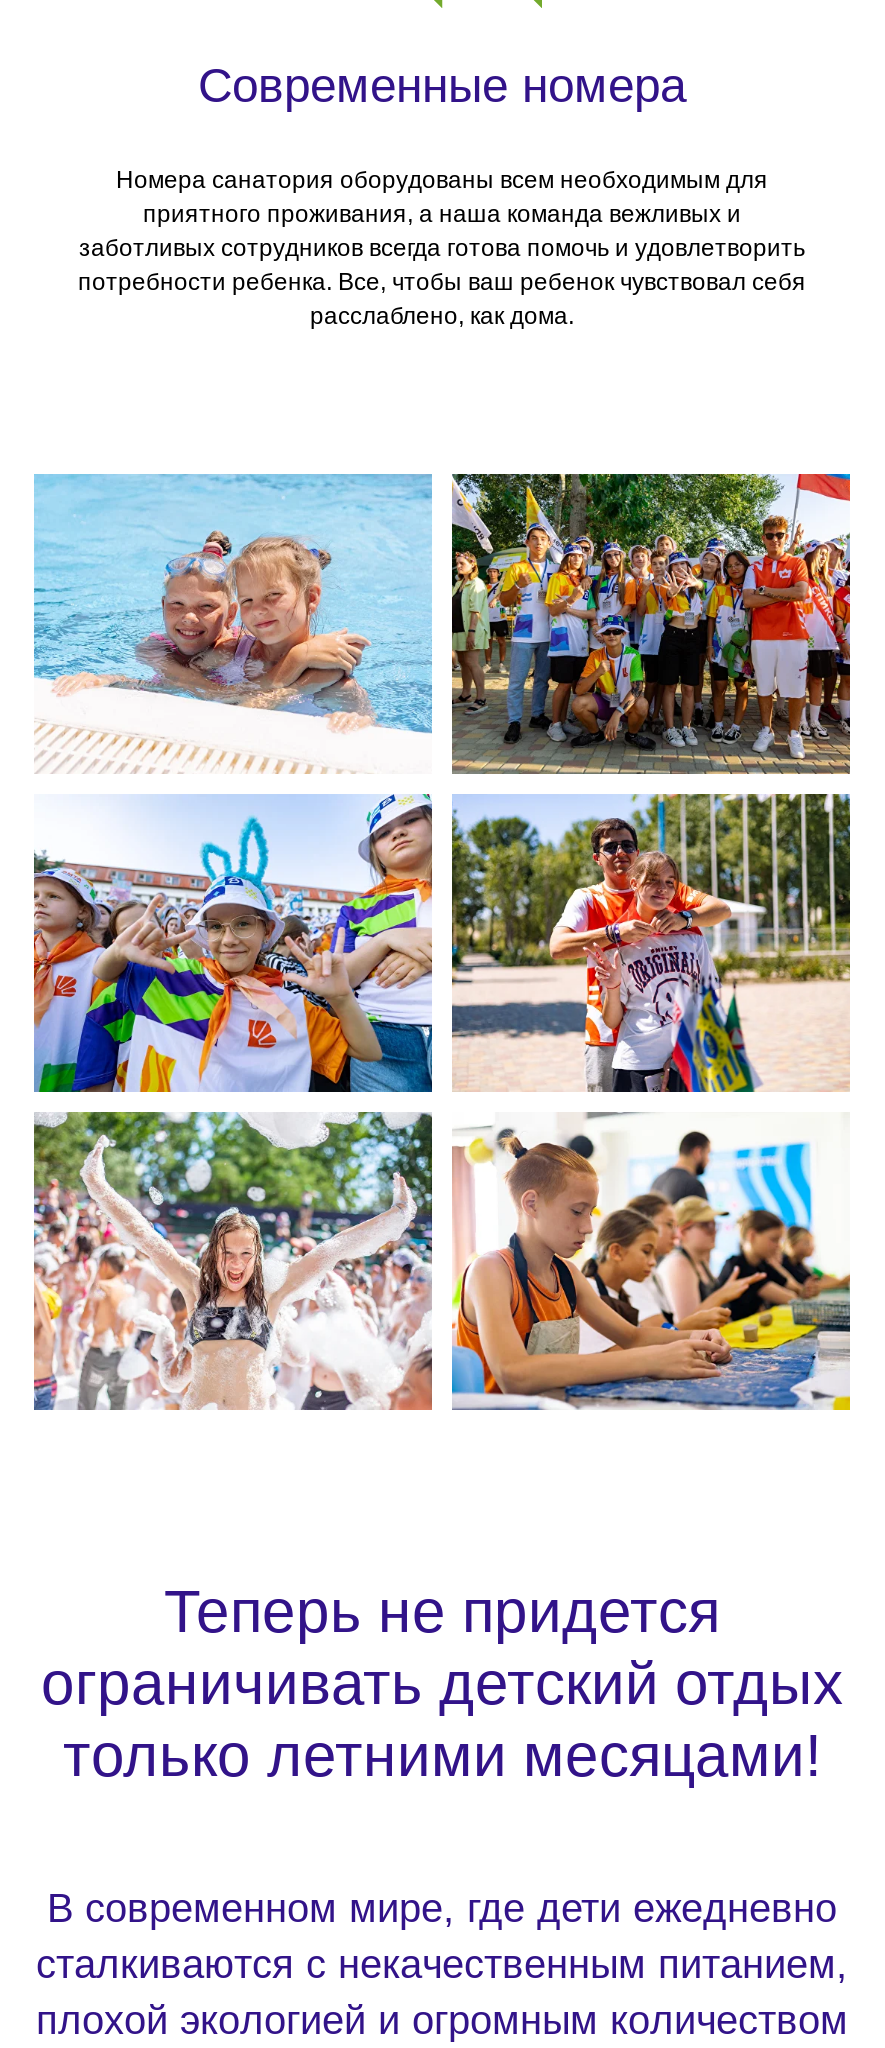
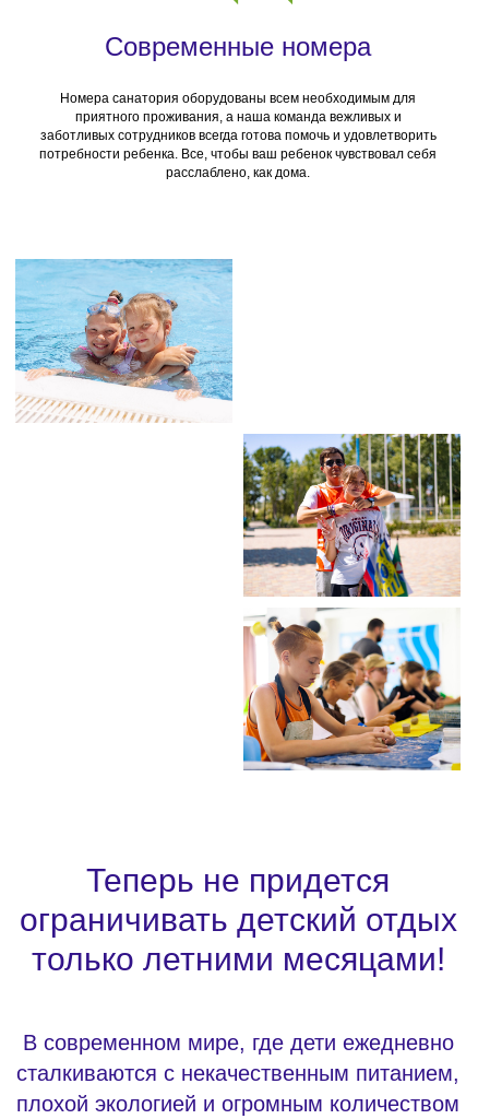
[450,472,852,776] [image] -> none
[32,792,434,1094] [image] -> none
[32,1110,434,1412] [image] -> none

